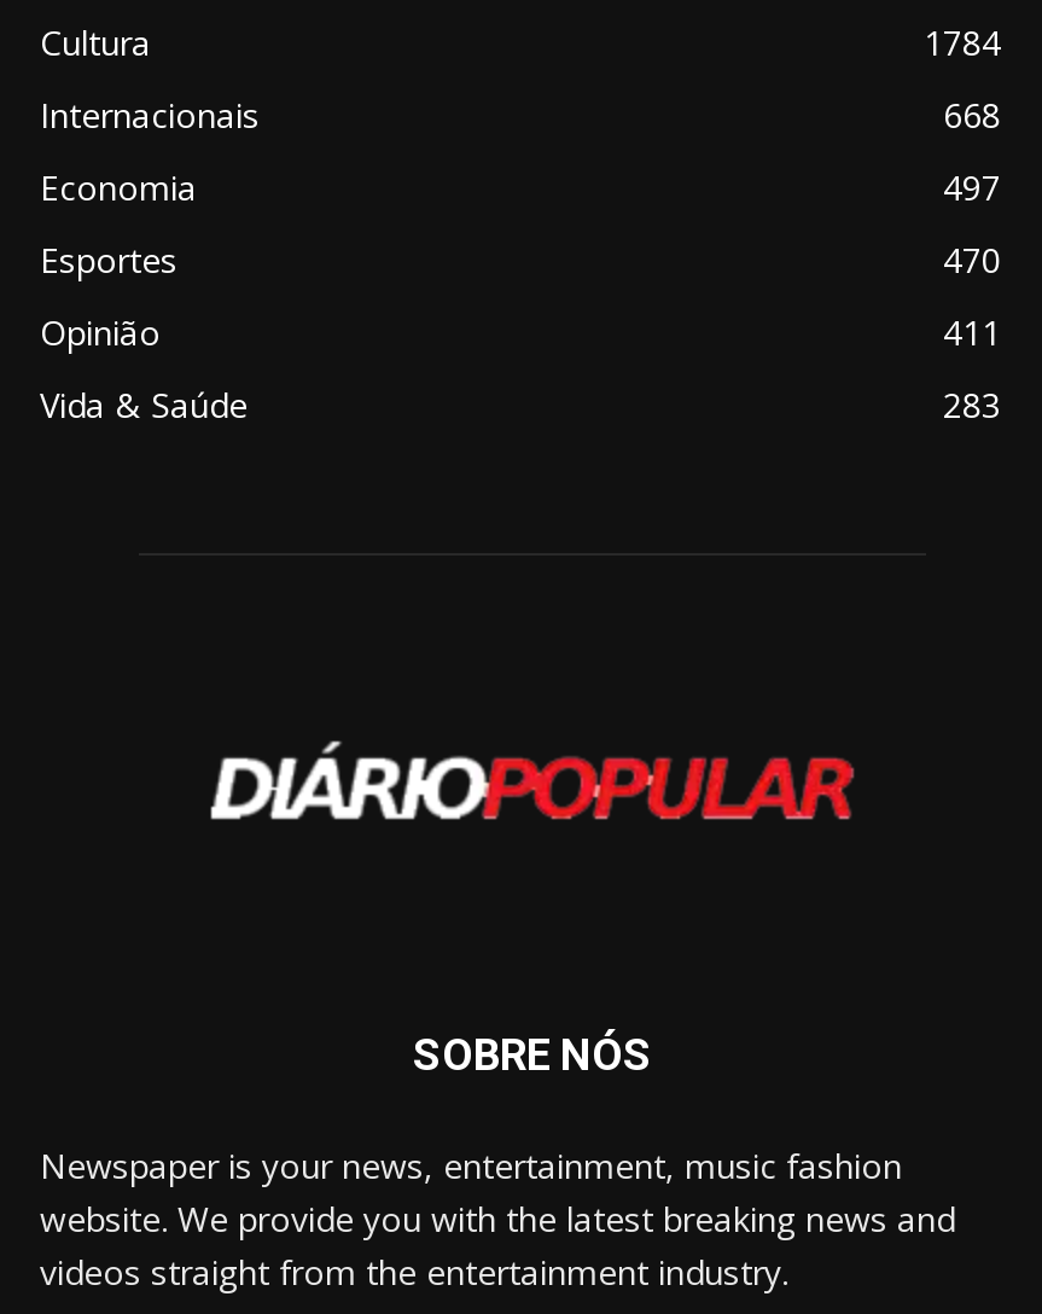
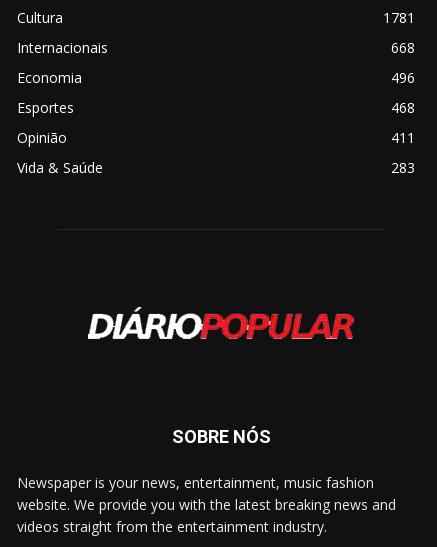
[924,20,1001,66] 1784 -> [383,8,415,27] 1781
[943,165,1001,211] 497 -> [391,68,415,87] 496
[943,237,1001,283] 470 -> [391,98,415,117] 468

